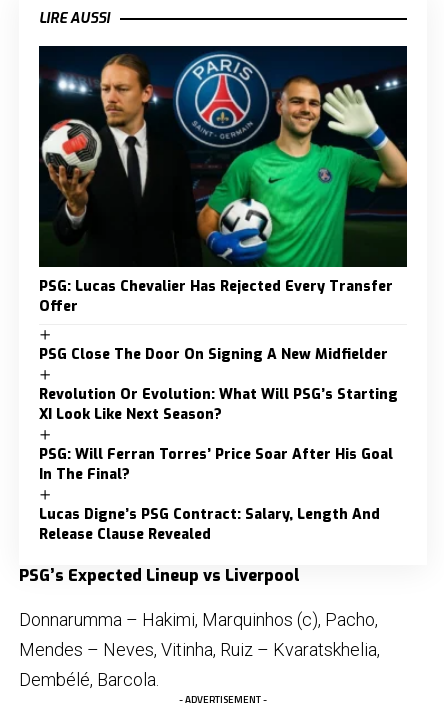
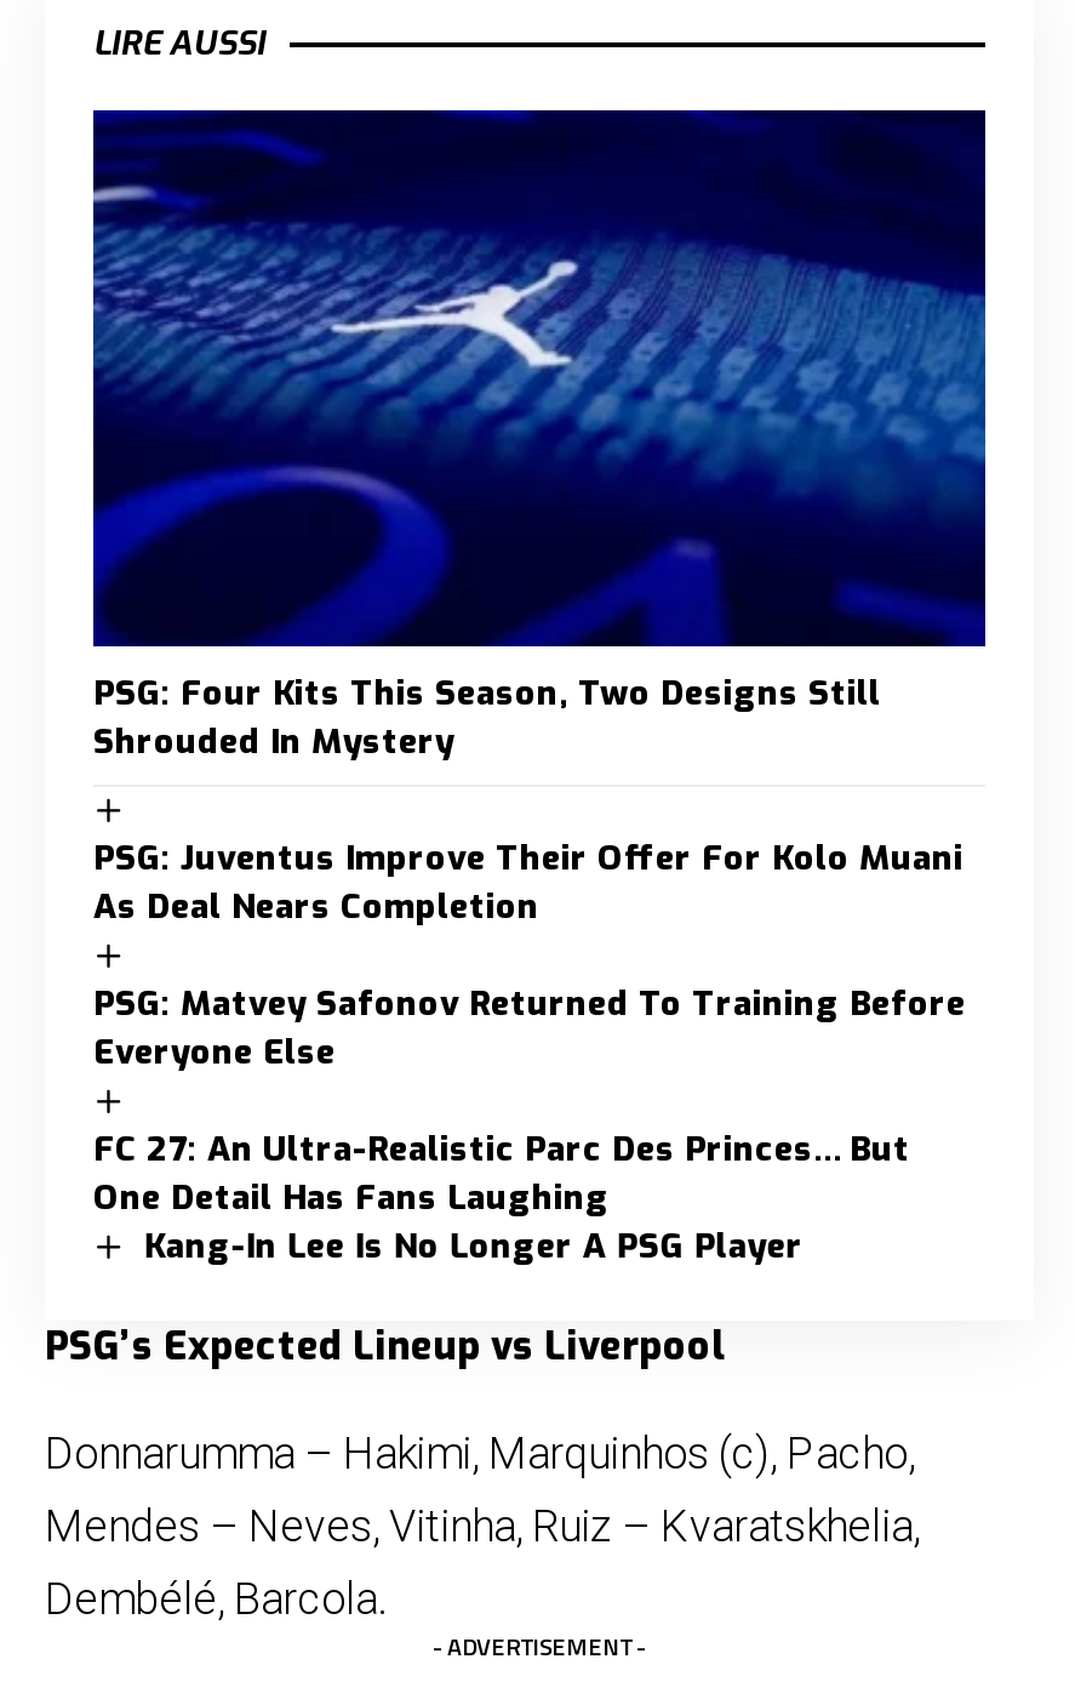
[38,45,408,544] [image] | PSG: Lucas Chevalier Has Rejected Every Transfer | Offer | PSG Close The Door On Signing A New Midfielder | Revolution Or Evolution: What Will PSG’s Starting | XI Look Like Next Season? | PSG: Will Ferran Torres’ Price Soar After His Goal | In The Final? | Lucas Digne’s PSG Contract: Salary, Length And | Release Clause Revealed -> [91,108,988,1269] [image] | PSG: Four Kits This Season, Two Designs Still | Shrouded In Mystery | PSG: Juventus Improve Their Offer For Kolo Muani | As Deal Nears Completion | PSG: Matvey Safonov Returned To Training Before | Everyone Else | FC 27: An Ultra-Realistic Parc Des Princes… But | One Detail Has Fans Laughing | Kang-In Lee Is No Longer A PSG Player

